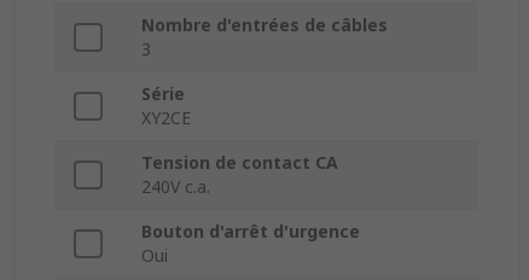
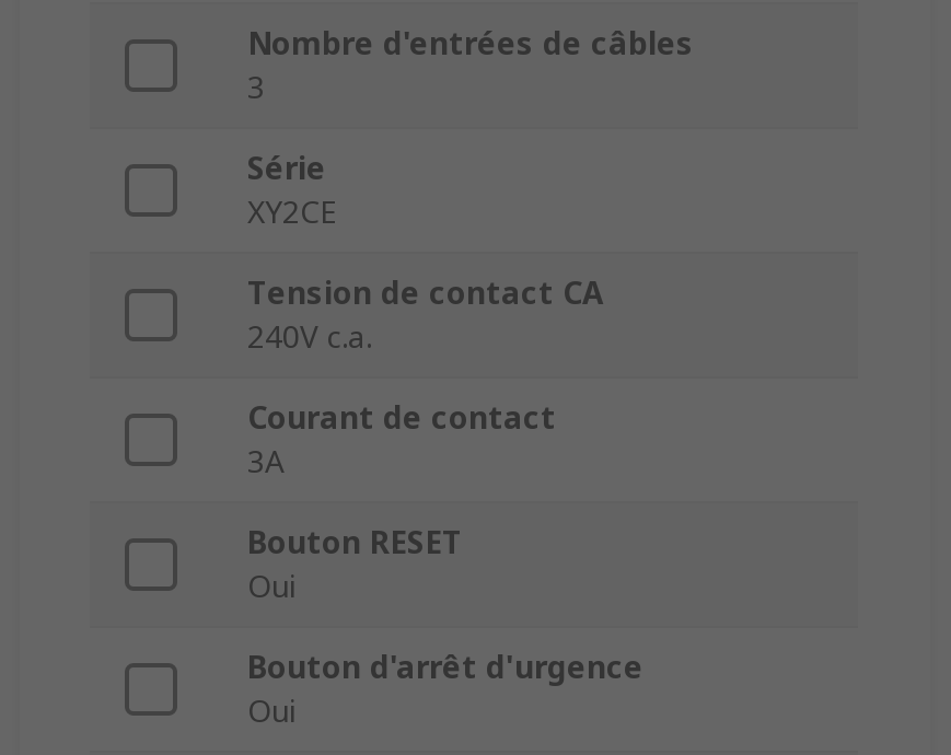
none -> [247,397,556,607] Courant de contact | 3A | Bouton RESET | Oui

